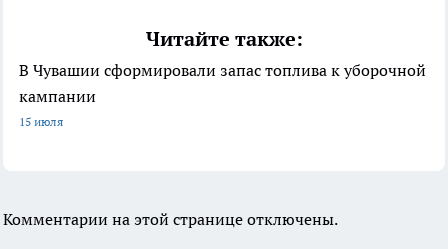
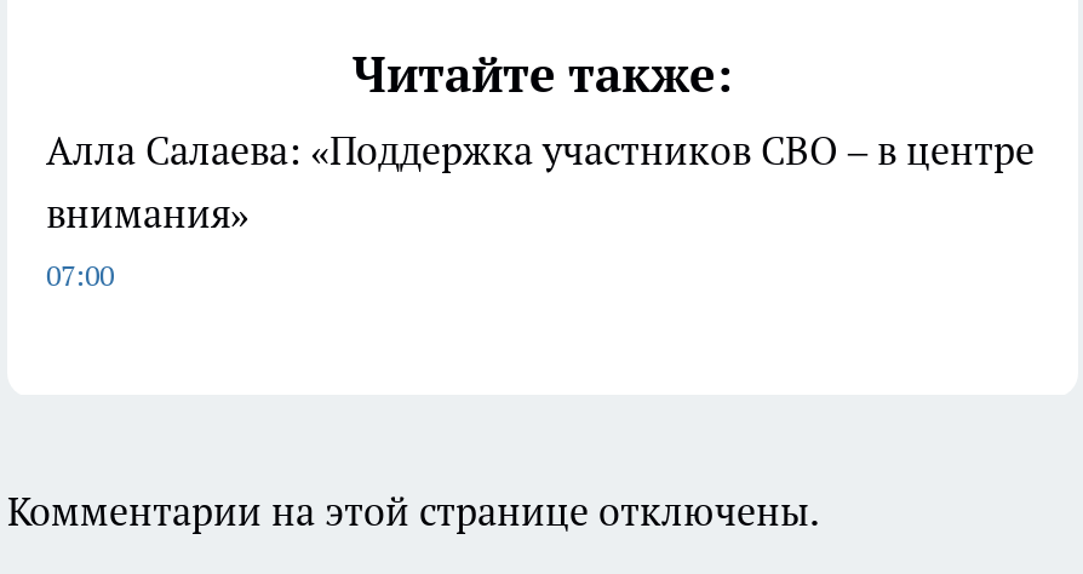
[19,60,426,129] В Чувашии сформировали запас топлива к уборочной | кампании | 15 июля -> [46,125,1035,292] Алла Салаева: «Поддержка участников СВО – в центре | внимания» | 07:00

